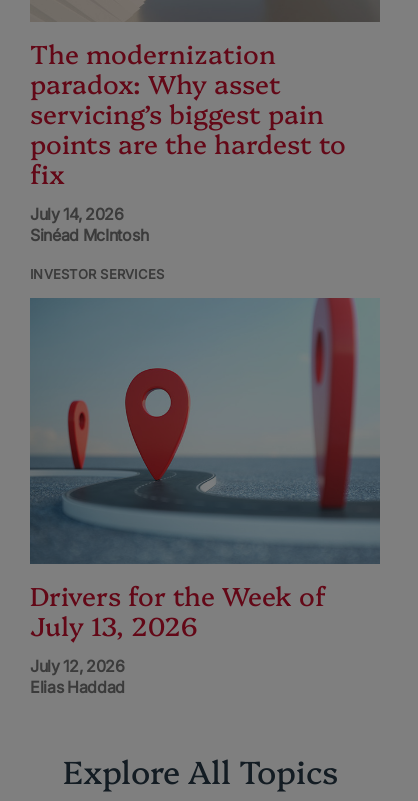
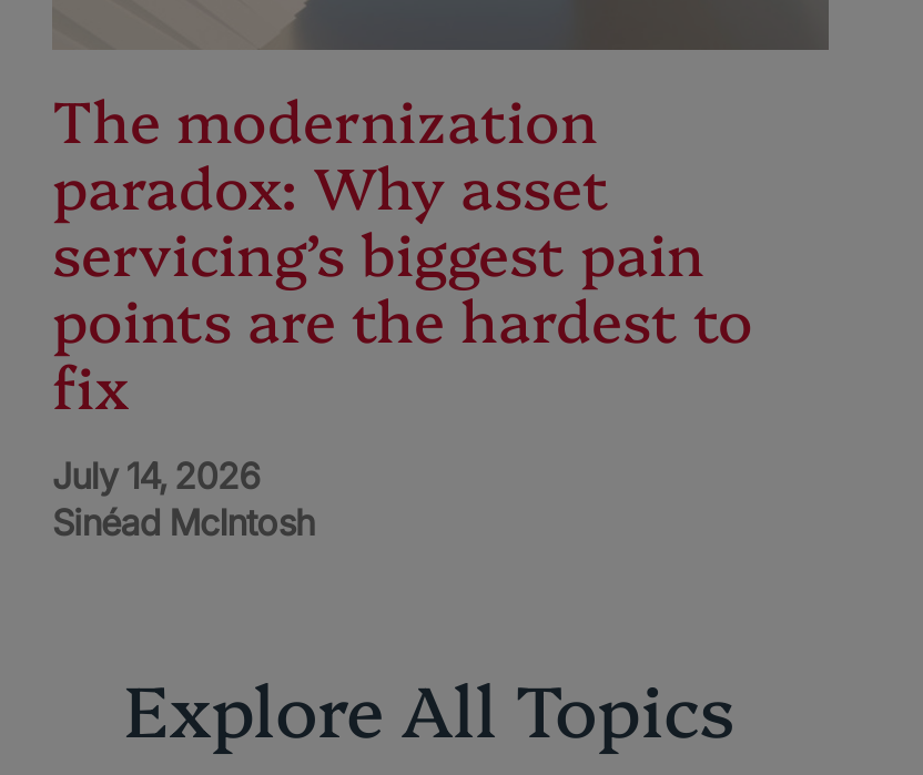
[30,266,164,282] INVESTOR SERVICES -> none
[29,297,381,697] [image] | Drivers for the Week of | July 13, 2026 | July 12, 2026 | Elias Haddad -> none

